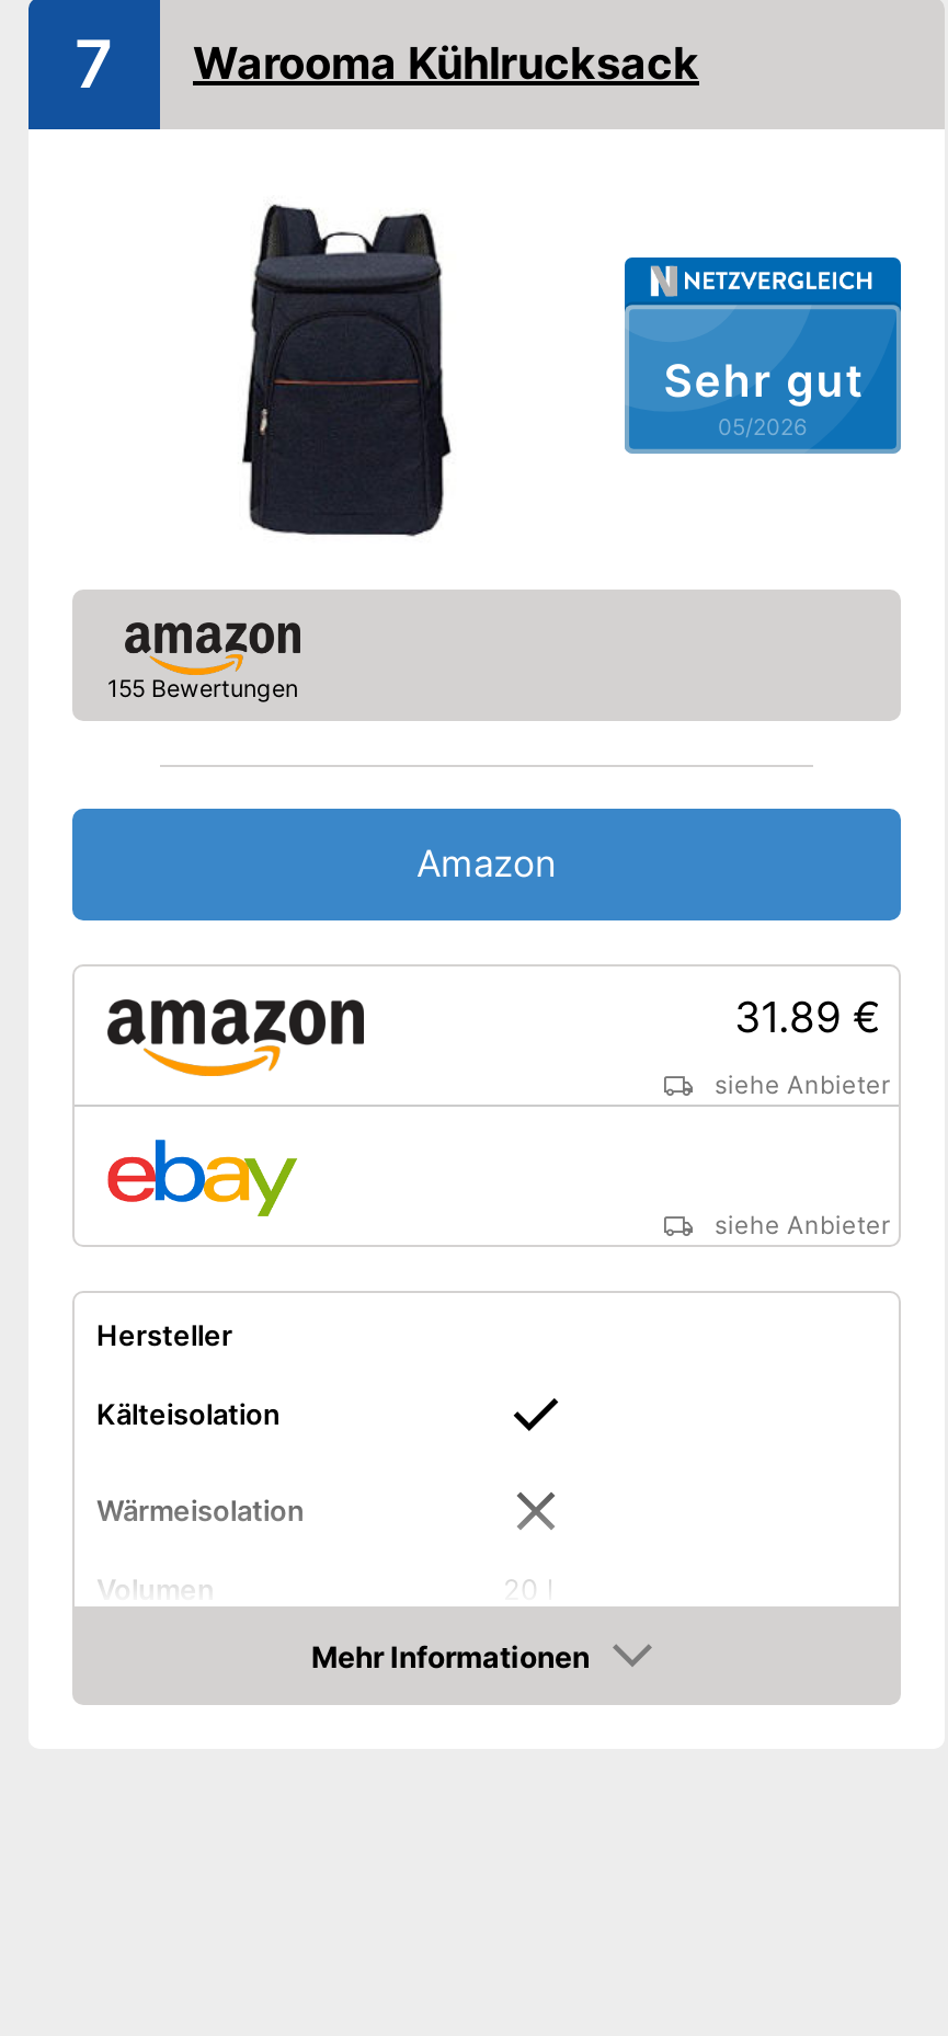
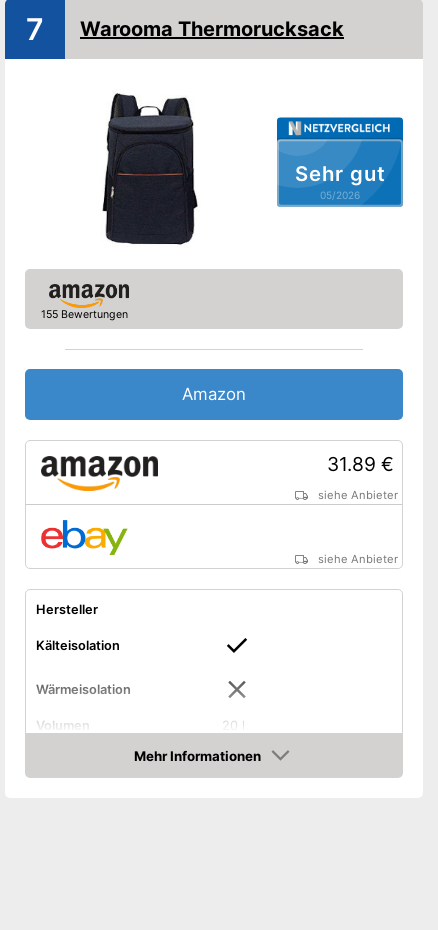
[193,38,699,91] Warooma Kühlrucksack -> [80,17,344,41] Warooma Thermorucksack

